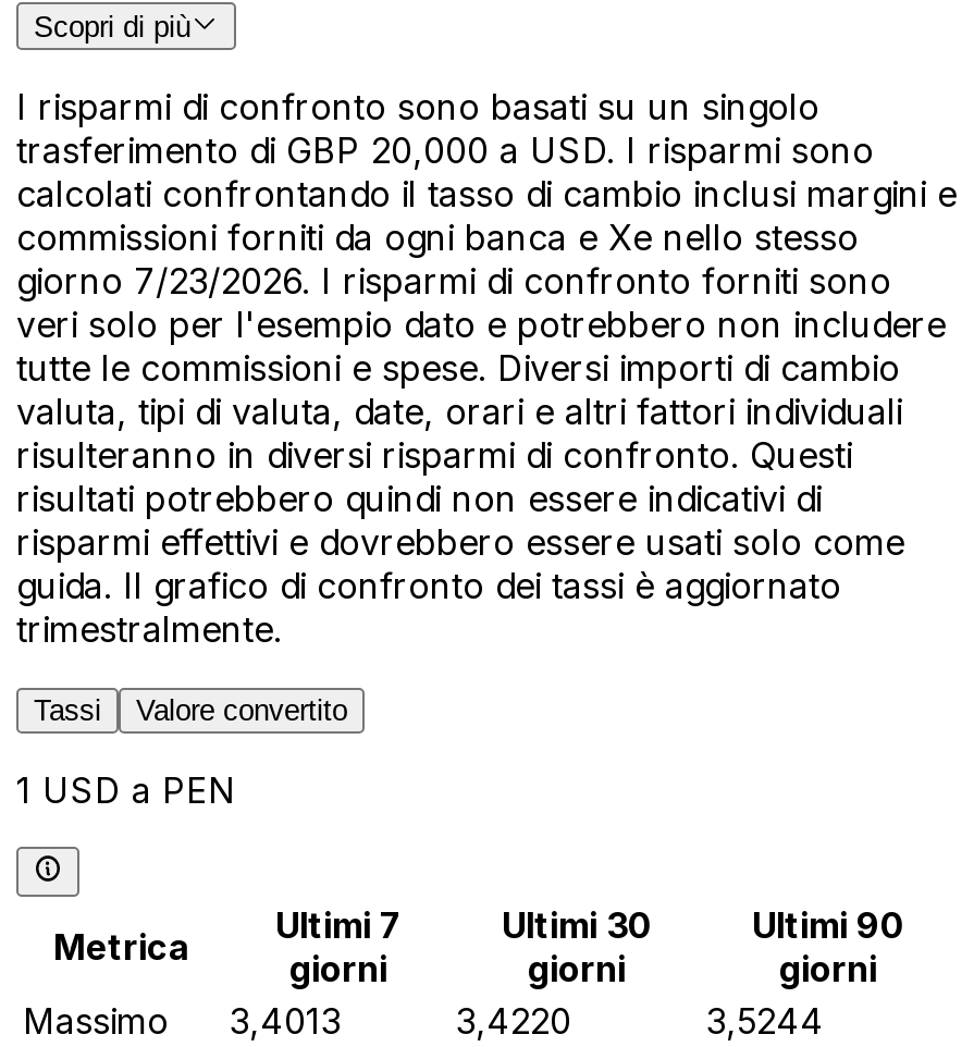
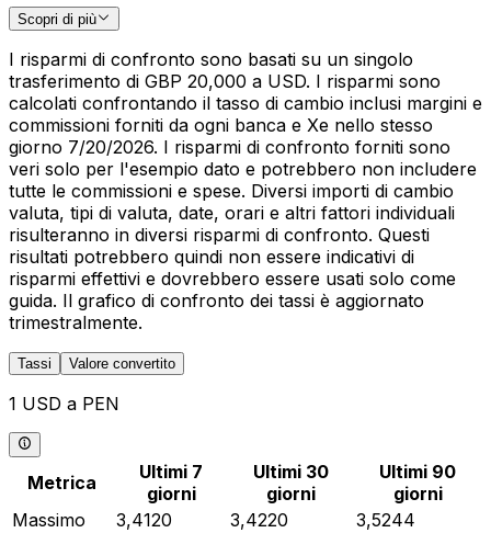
[16,260,891,303] giorno 7/23/2026. I risparmi di confronto forniti sono -> [9,136,450,158] giorno 7/20/2026. I risparmi di confronto forniti sono
[23,998,341,1042] Massimo 3,4013 -> [12,509,172,530] Massimo 3,4120

